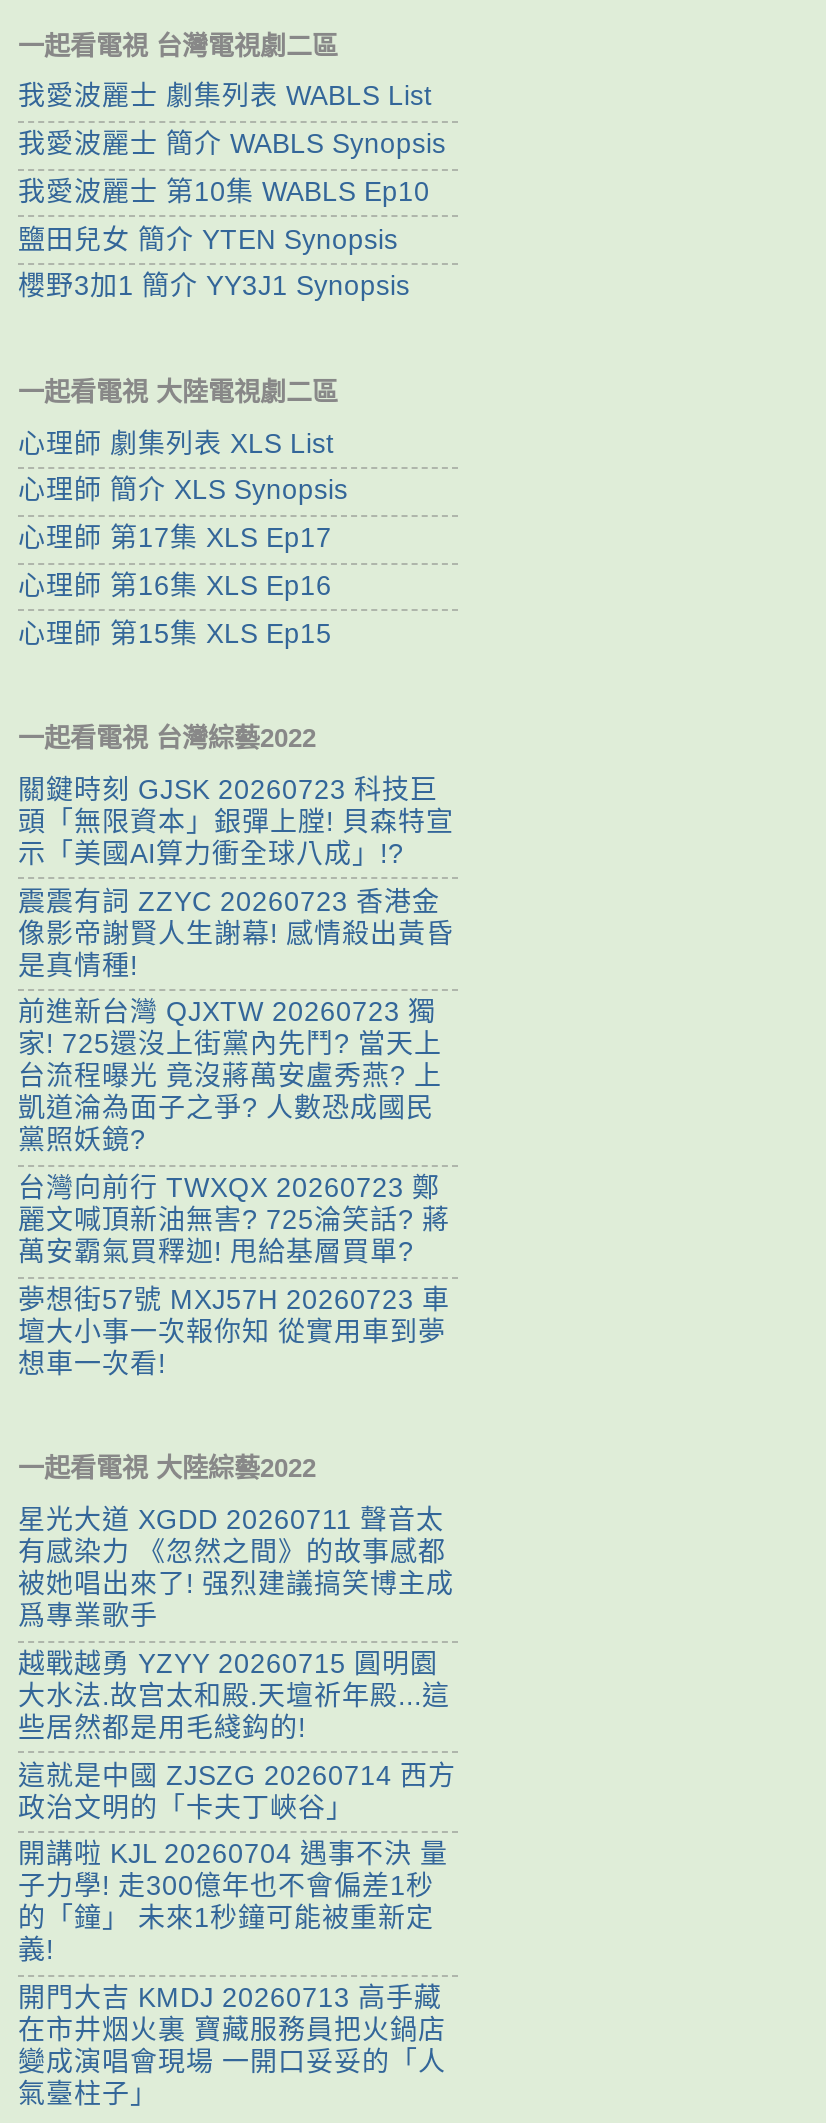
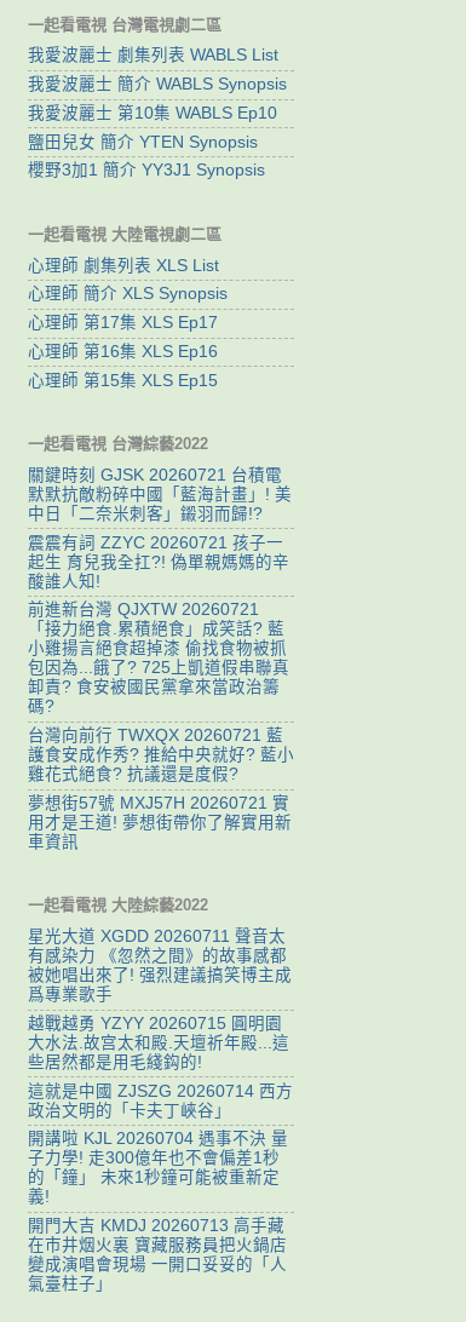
[18,775,454,869] 關鍵時刻 GJSK 20260723 科技巨 | 頭「無限資本」銀彈上膛! 貝森特宣 | 示「美國AI算力衝全球八成」!? -> [28,466,292,523] 關鍵時刻 GJSK 20260721 台積電 | 默默抗敵粉碎中國「藍海計畫」! 美 | 中日「二奈米刺客」鎩羽而歸!?
[18,886,454,980] 震震有詞 ZZYC 20260723 香港金 | 像影帝謝賢人生謝幕! 感情殺出黃昏 | 是真情種! -> [28,533,289,590] 震震有詞 ZZYC 20260721 孩子一 | 起生 育兒我全扛?! 偽單親媽媽的辛 | 酸誰人知!
[18,998,442,1156] 前進新台灣 QJXTW 20260723 獨 | 家! 725還沒上街黨內先鬥? 當天上 | 台流程曝光 竟沒蔣萬安盧秀燕? 上 | 凱道淪為面子之爭? 人數恐成國民 | 黨照妖鏡? -> [28,601,289,716] 前進新台灣 QJXTW 20260721 | 「接力絕食.累積絕食」成笑話? 藍 | 小雞揚言絕食超掉漆 偷找食物被抓 | 包因為...餓了? 725上凱道假串聯真 | 卸責? 食安被國民黨拿來當政治籌 | 碼?
[18,1173,450,1267] 台灣向前行 TWXQX 20260723 鄭 | 麗文喊頂新油無害? 725淪笑話? 蔣 | 萬安霸氣買釋迦! 甩給基層買單? -> [28,726,294,783] 台灣向前行 TWXQX 20260721 藍 | 護食安成作秀? 推給中央就好? 藍小 | 雞花式絕食? 抗議還是度假?
[18,1285,450,1379] 夢想街57號 MXJ57H 20260723 車 | 壇大小事一次報你知 從實用車到夢 | 想車一次看! -> [28,794,292,851] 夢想街57號 MXJ57H 20260721 實 | 用才是王道! 夢想街帶你了解實用新 | 車資訊

